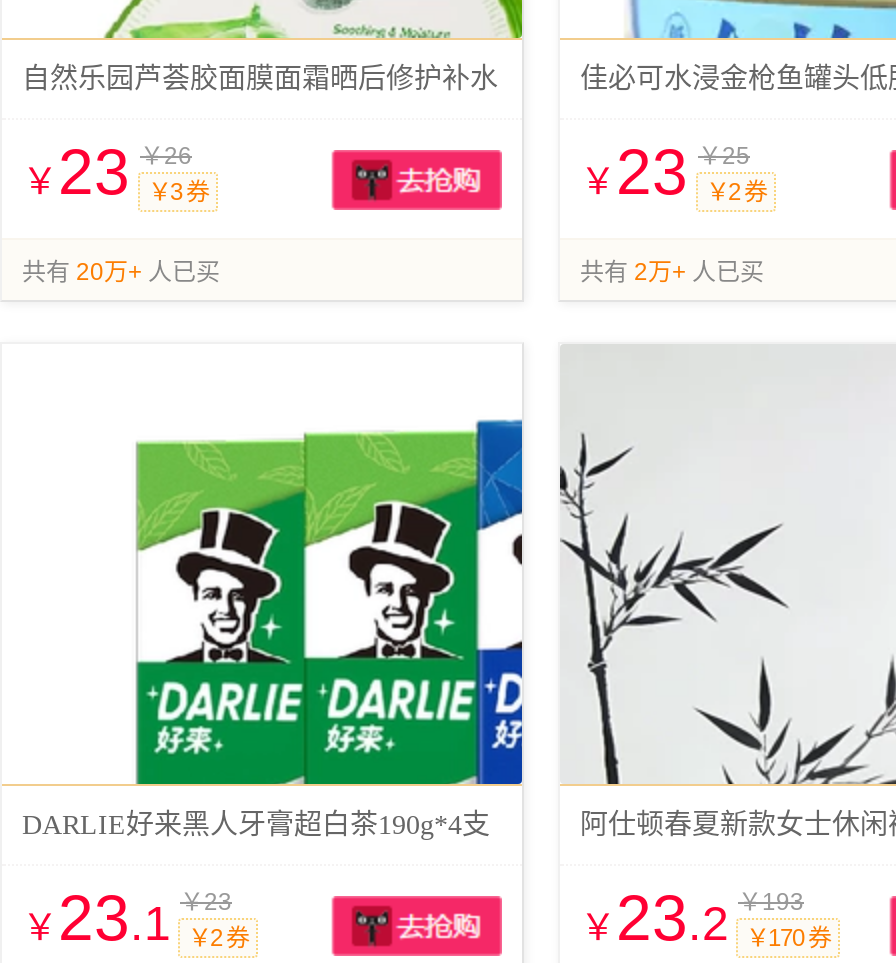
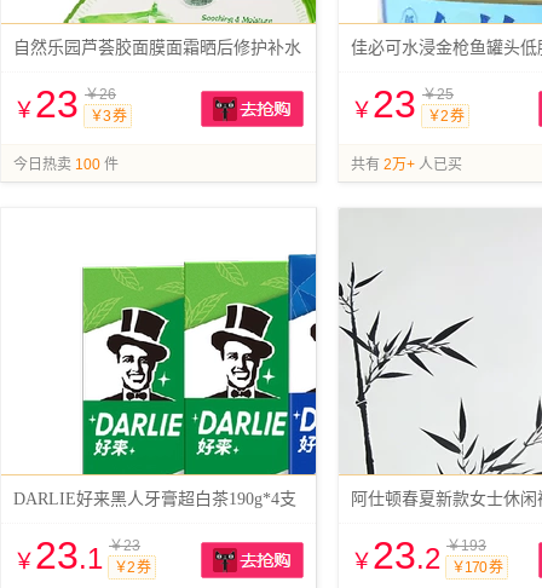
[22,258,220,286] 共有 20万+ 人已买 -> [13,156,119,173] 今日热卖 100 件

